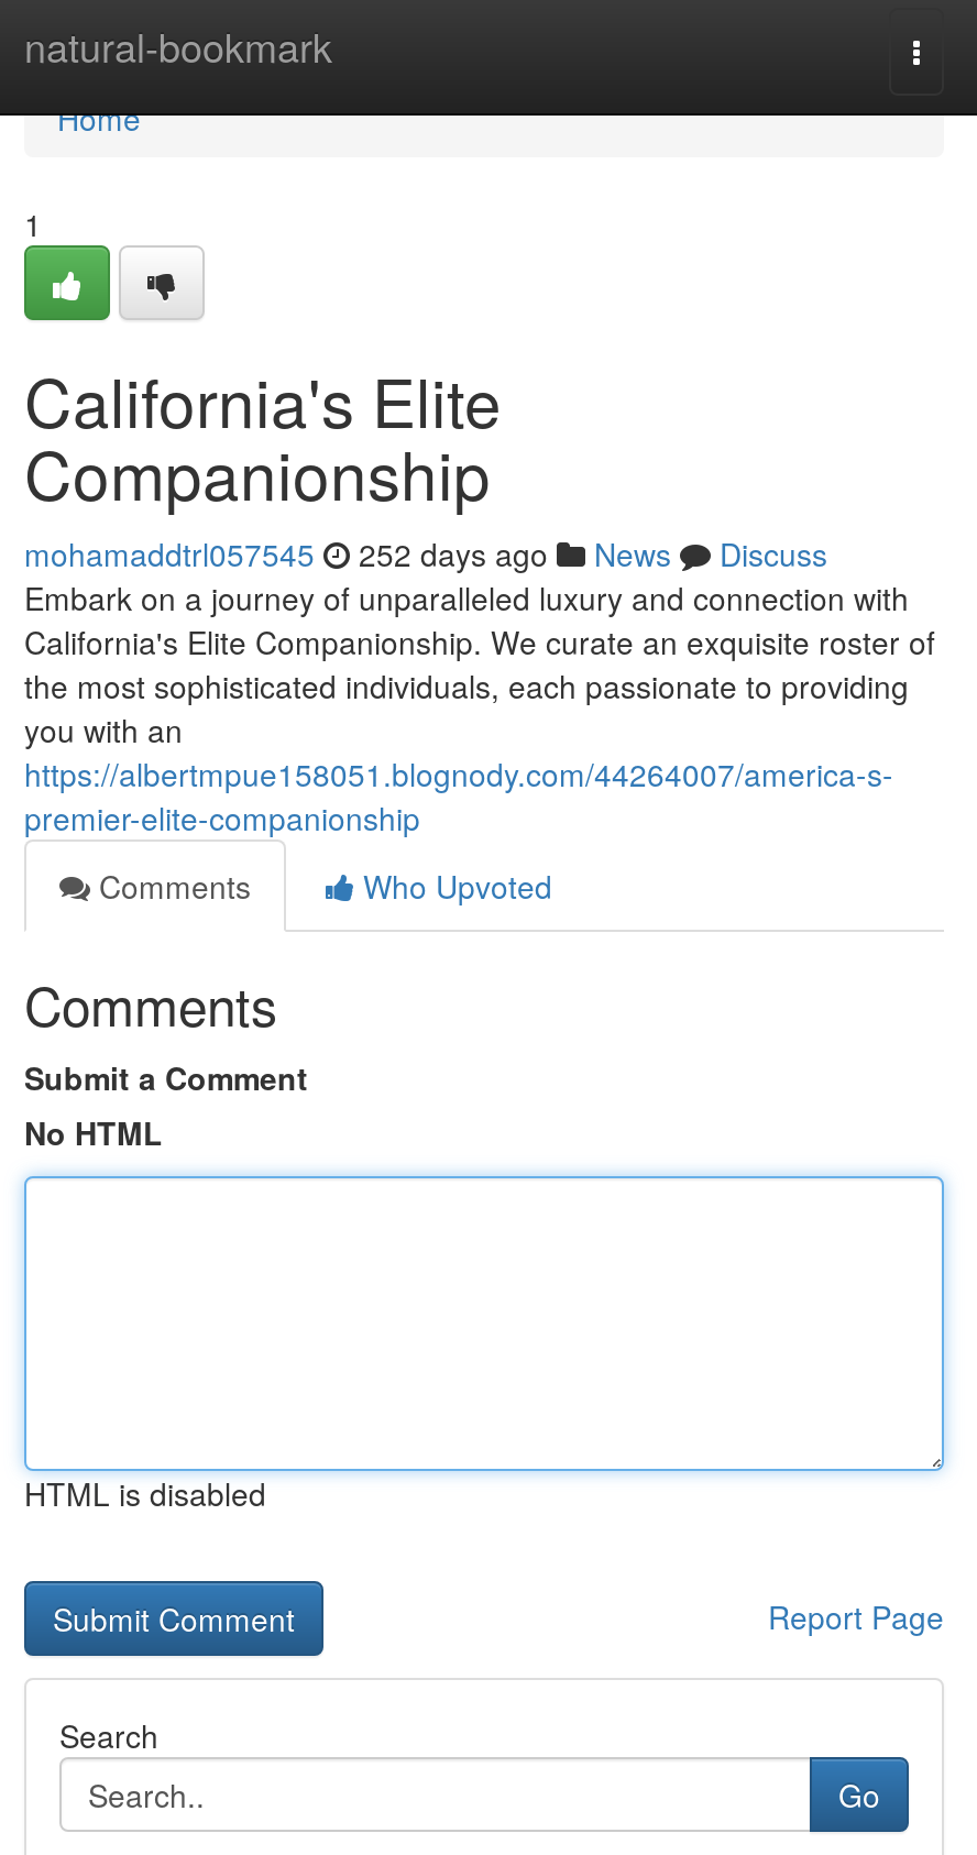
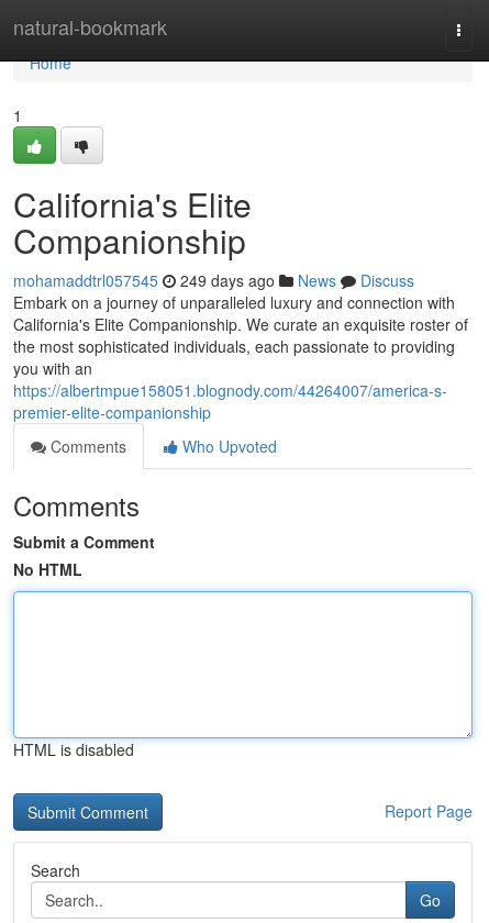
[24,531,827,575] mohamaddtrl057545 252 days ago News Discuss -> [13,269,414,291] mohamaddtrl057545 249 days ago News Discuss

